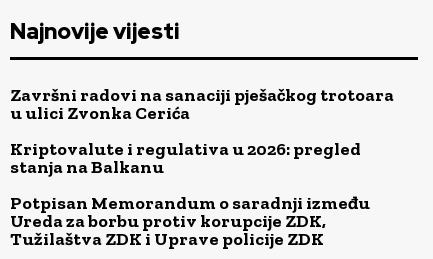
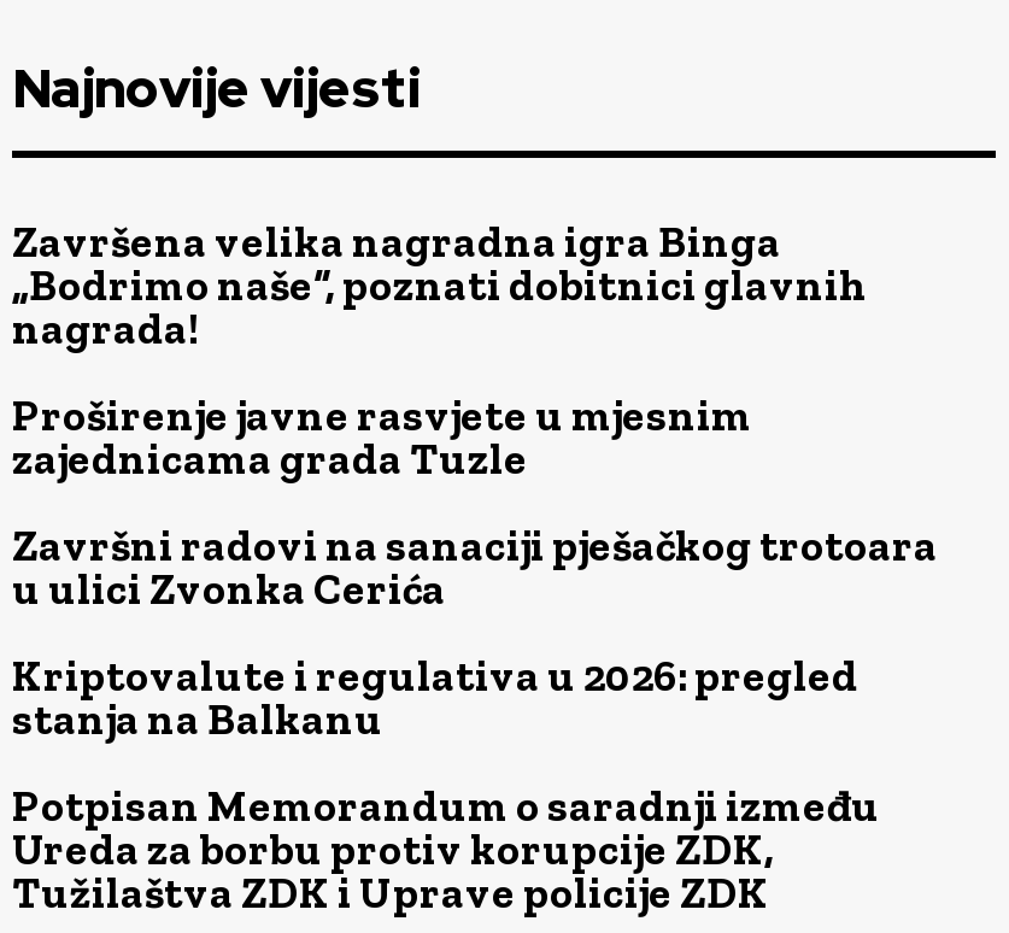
none -> [12,217,868,487] Završena velika nagradna igra Binga | „Bodrimo naše“, poznati dobitnici glavnih | nagrada! | Proširenje javne rasvjete u mjesnim | zajednicama grada Tuzle

